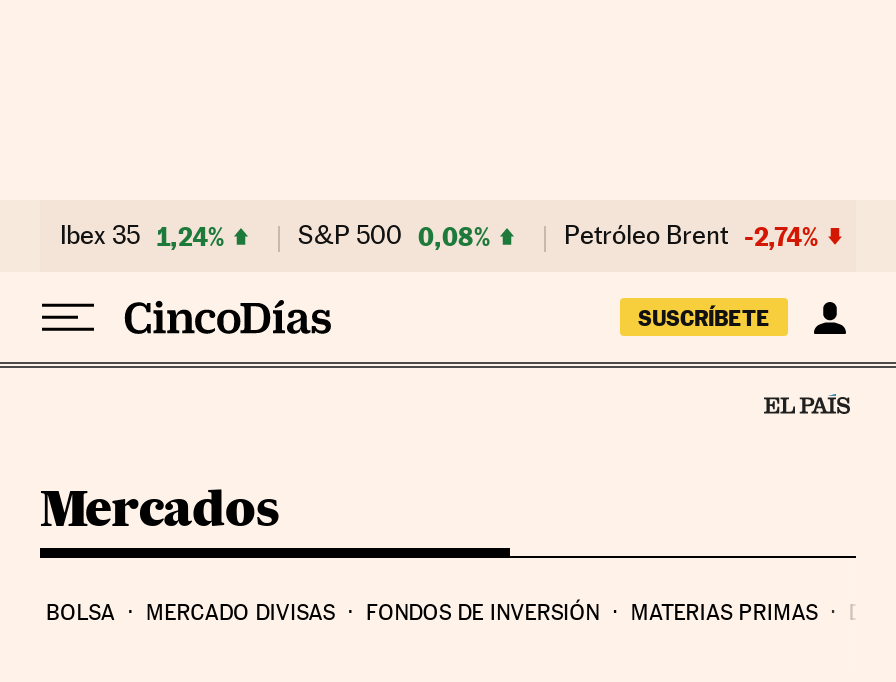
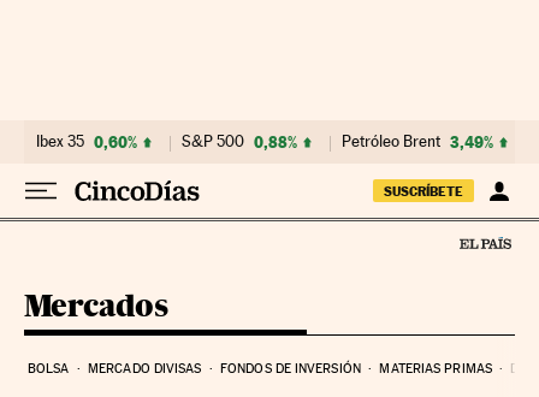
[60,220,224,252] Ibex 35 1,24% -> [36,132,137,152] Ibex 35 0,60%
[298,220,490,252] S&P 500 0,08% -> [182,132,297,152] S&P 500 0,88%
[564,220,818,252] Petróleo Brent -2,74% -> [342,132,493,152] Petróleo Brent 3,49%

